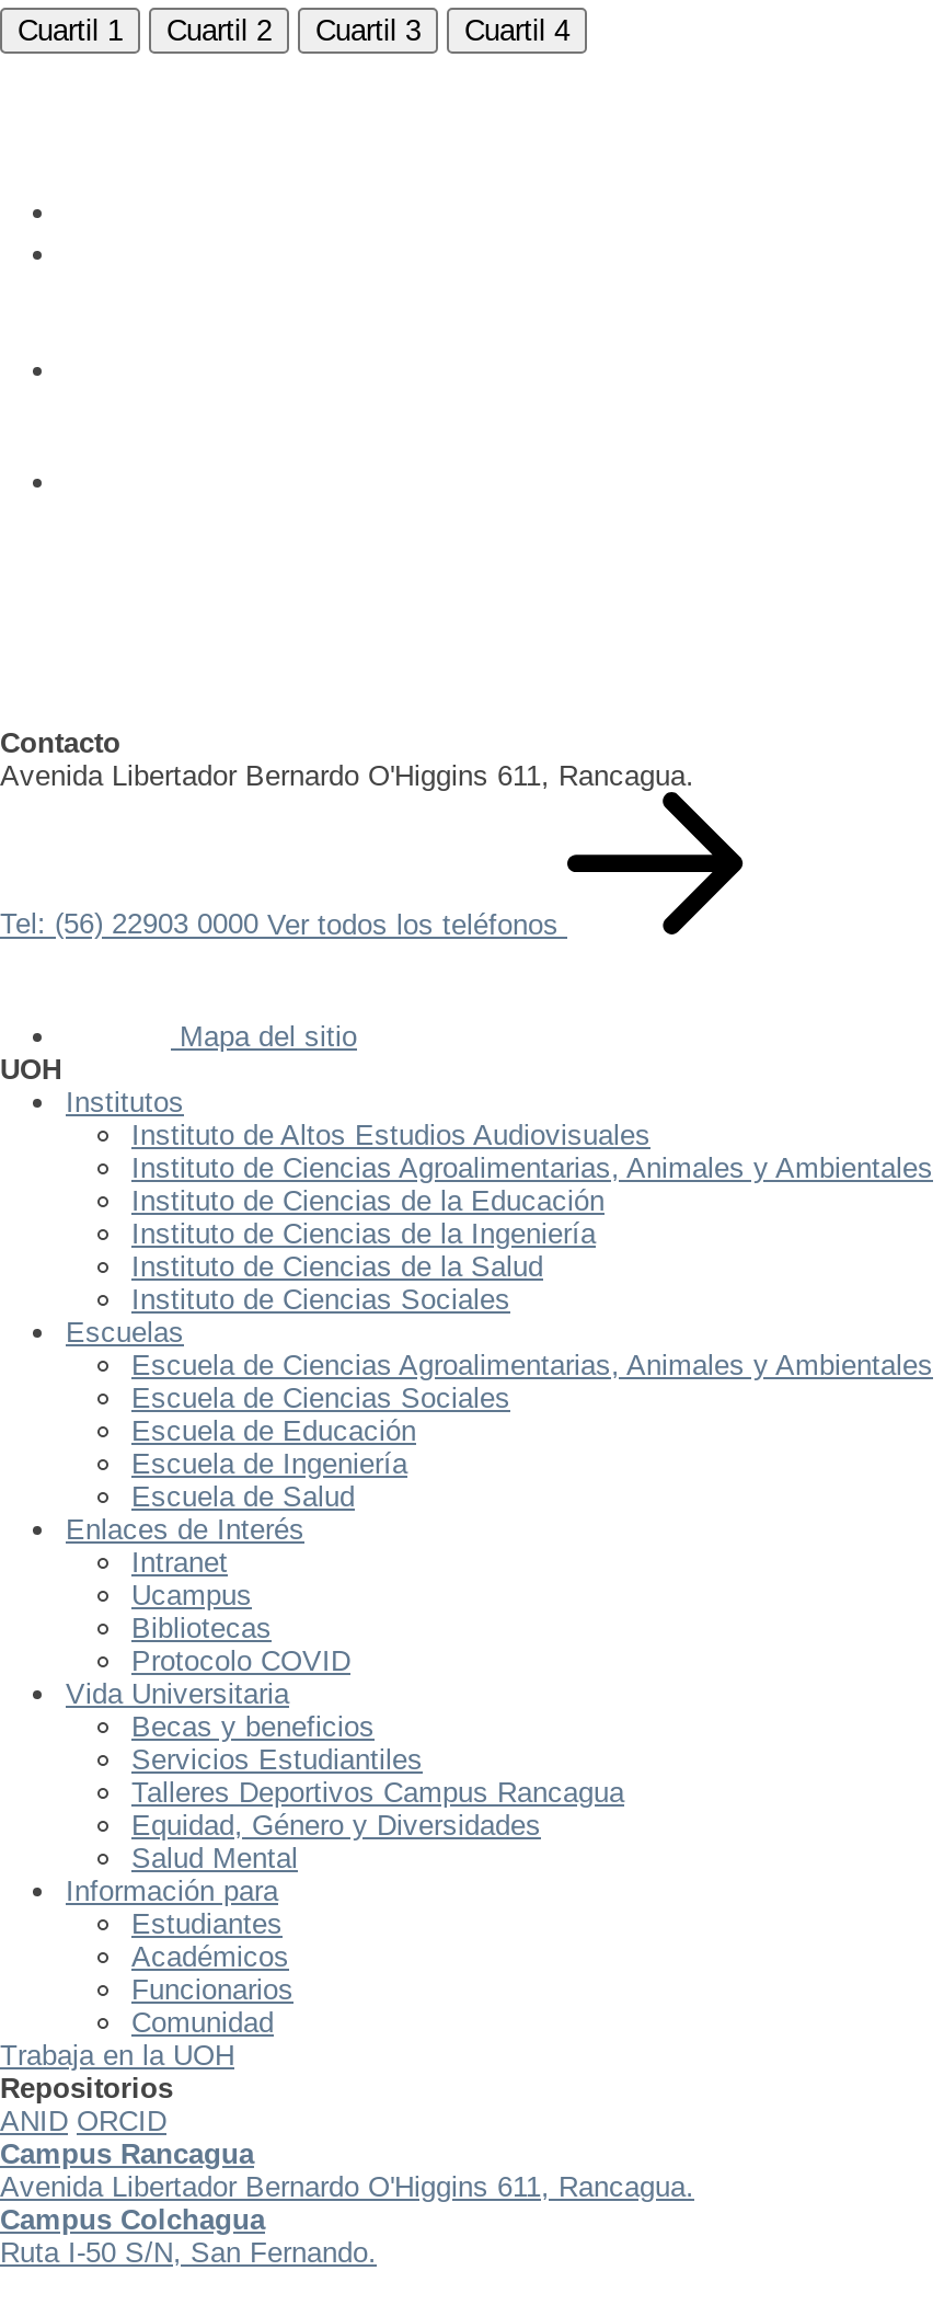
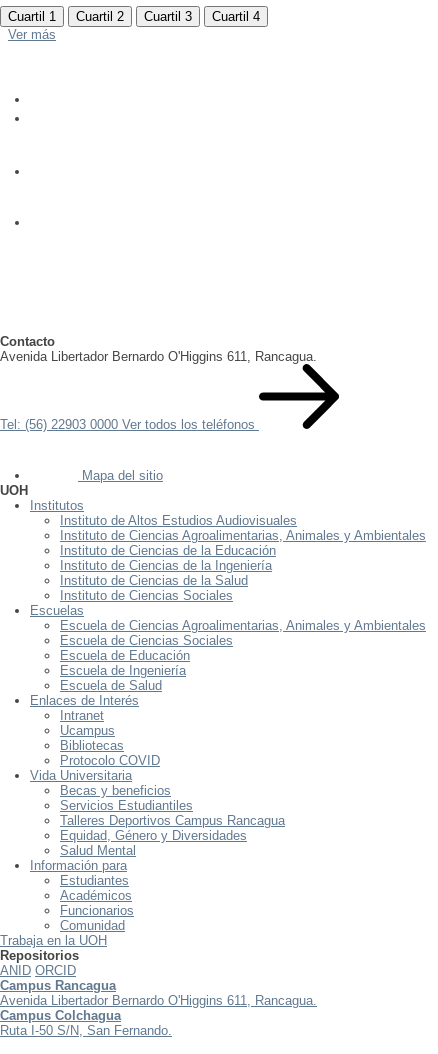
none -> [8,27,56,42] Ver más

